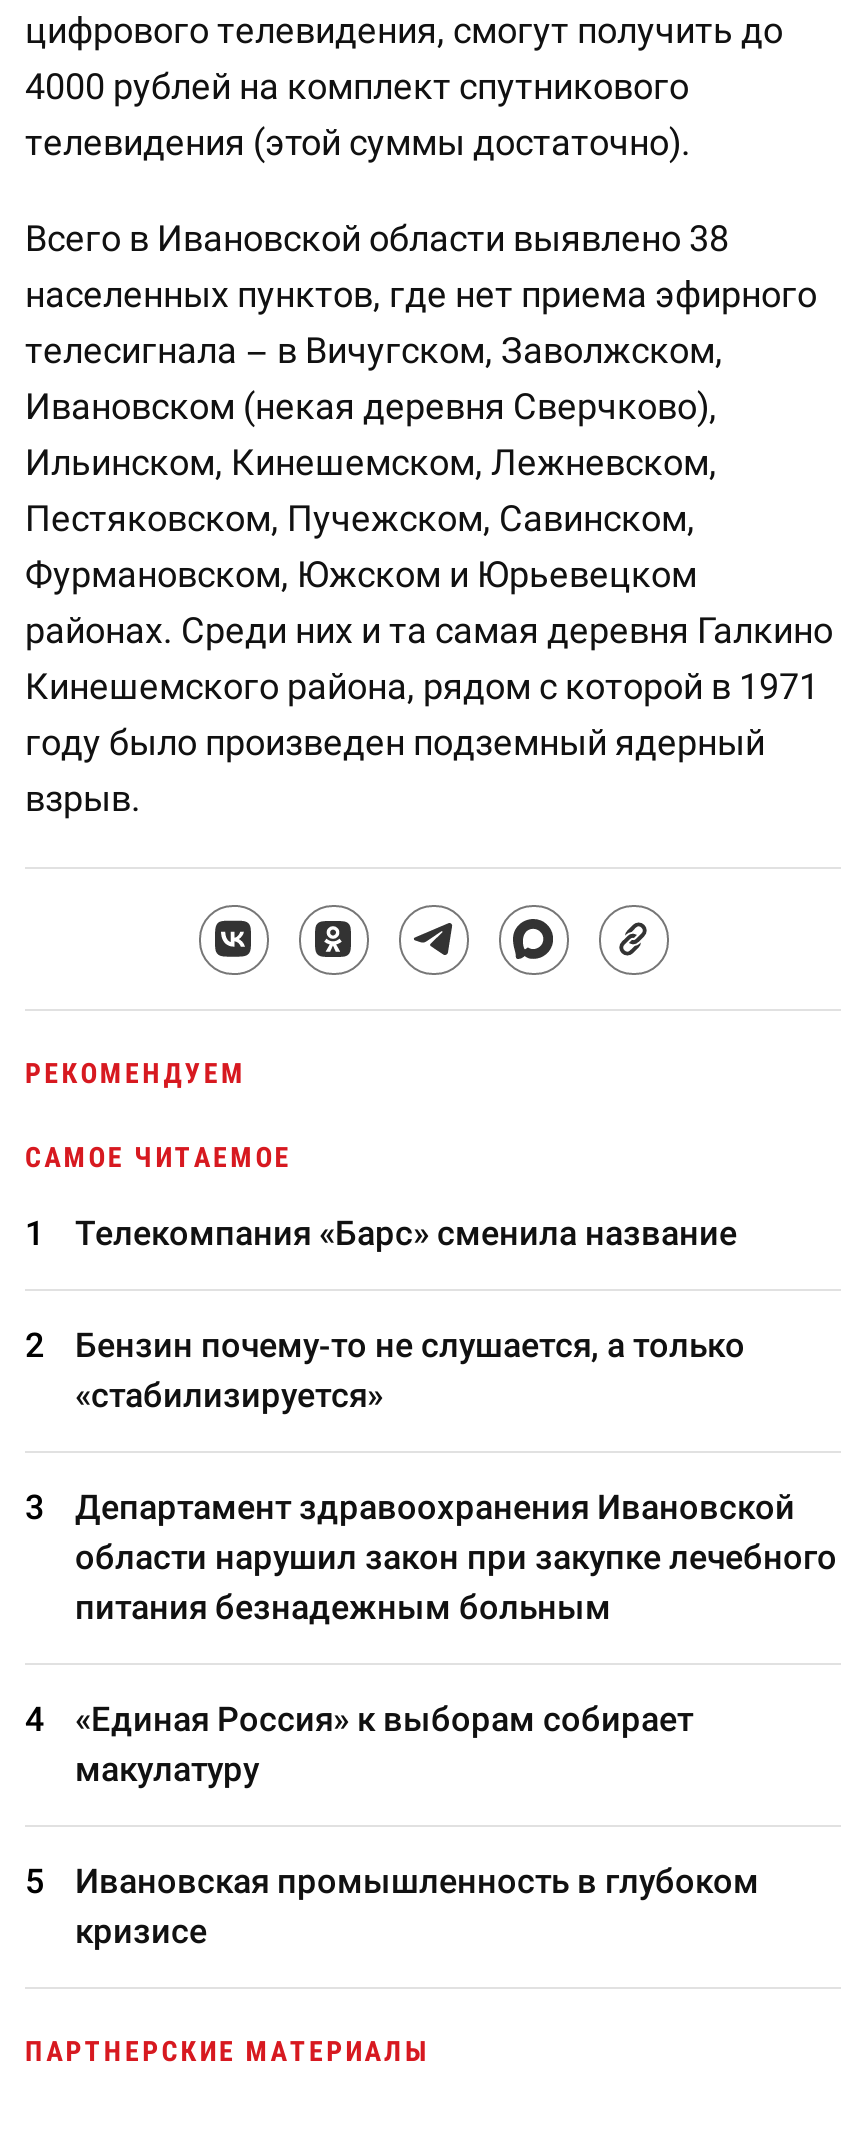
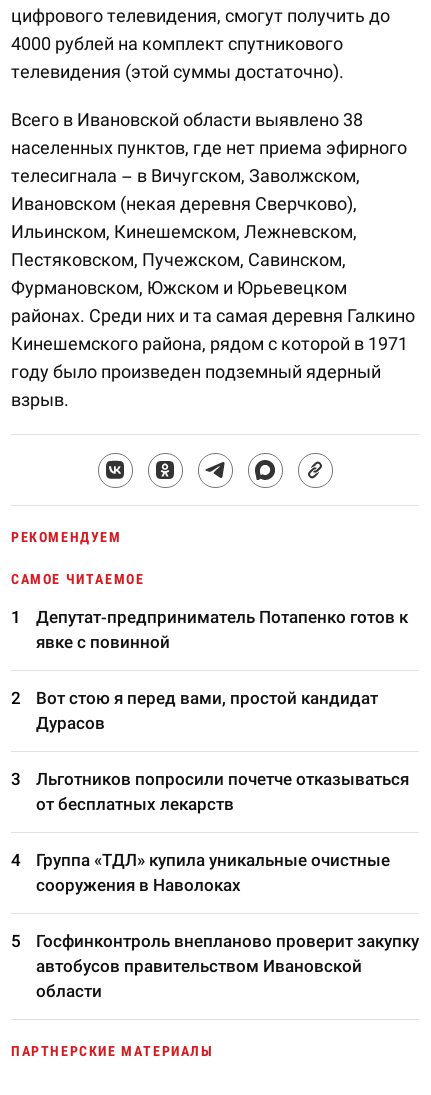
[75,1213,737,1253] Телекомпания «Барс» сменила название -> [36,607,408,652] Депутат-предприниматель Потапенко готов к | явке с повинной
[75,1325,745,1415] Бензин почему-то не слушается, а только | «стабилизируется» -> [36,688,378,733] Вот стою я перед вами, простой кандидат | Дурасов
[75,1487,837,1627] Департамент здравоохранения Ивановской | области нарушил закон при закупке лечебного | питания безнадежным больным -> [36,769,409,814] Льготников попросили почетче отказываться | от бесплатных лекарств
[75,1699,693,1789] «Единая Россия» к выборам собирает | макулатуру -> [36,850,390,895] Группа «ТДЛ» купила уникальные очистные | сооружения в Наволоках
[75,1861,759,1951] Ивановская промышленность в глубоком | кризисе -> [36,931,419,1001] Госфинконтроль внепланово проверит закупку | автобусов правительством Ивановской | области

